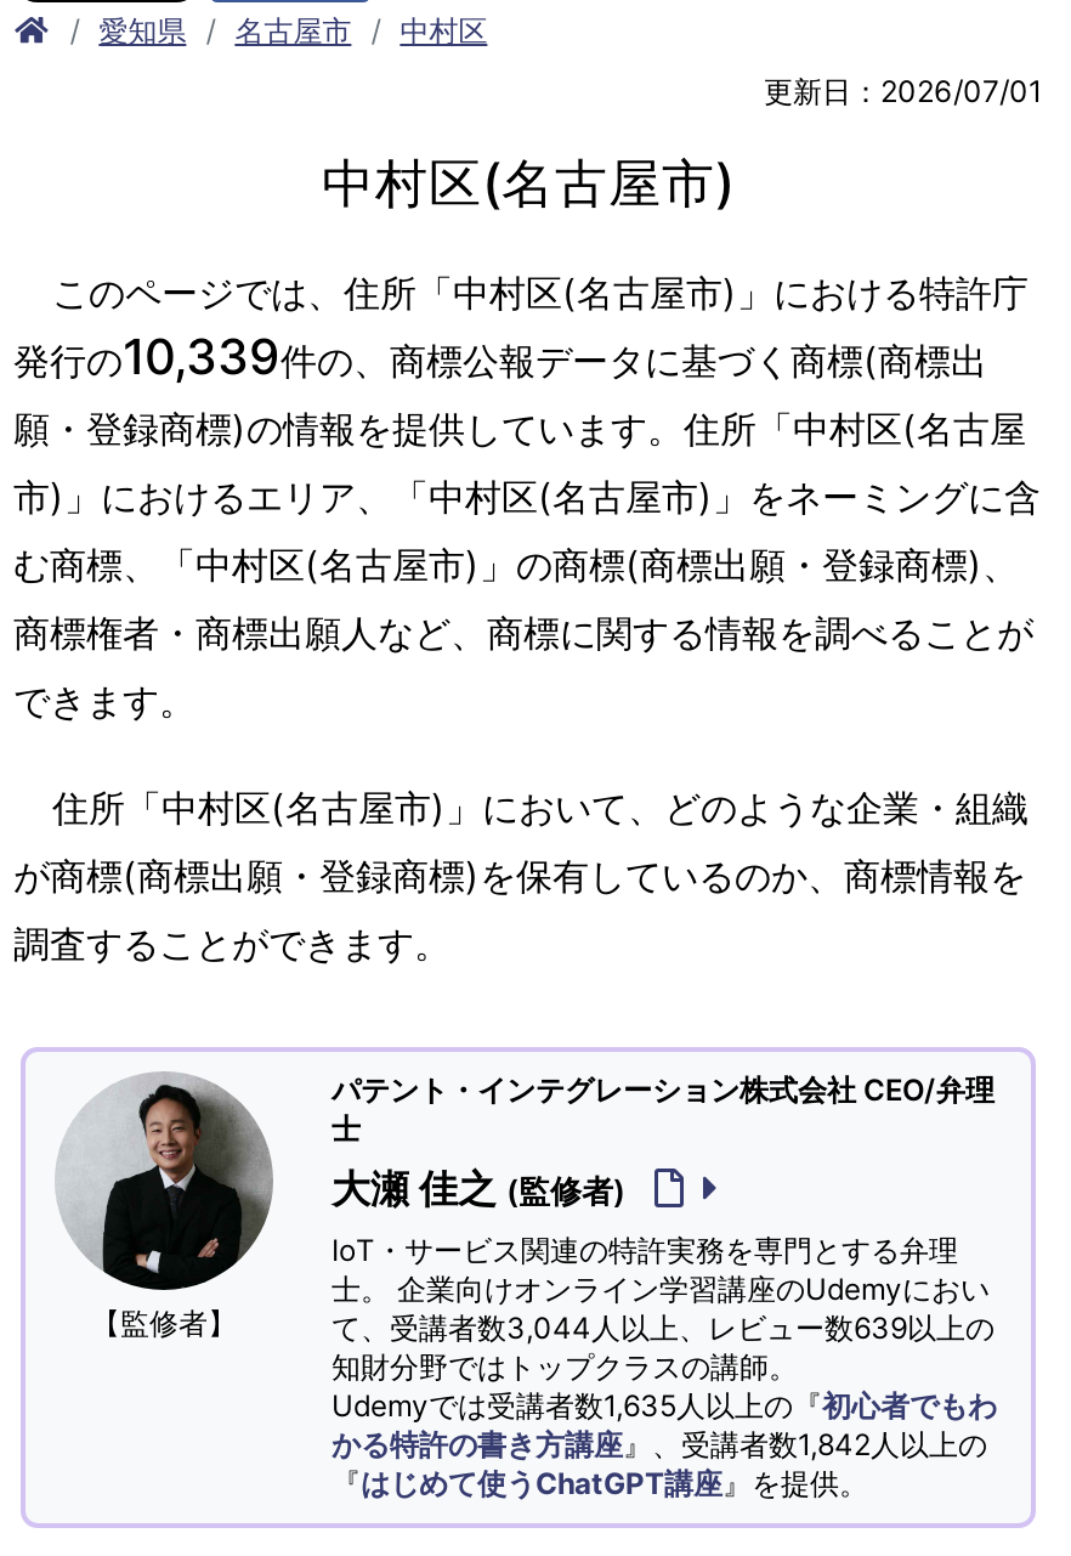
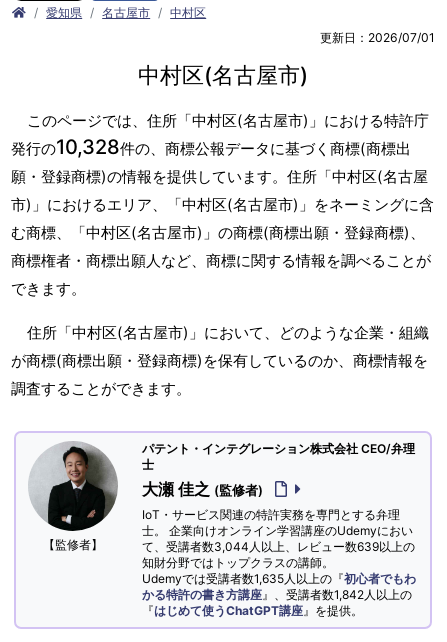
[13,327,987,385] 発行の10,339件の、商標公報データに基づく商標(商標出 -> [11,135,411,159] 発行の10,328件の、商標公報データに基づく商標(商標出

